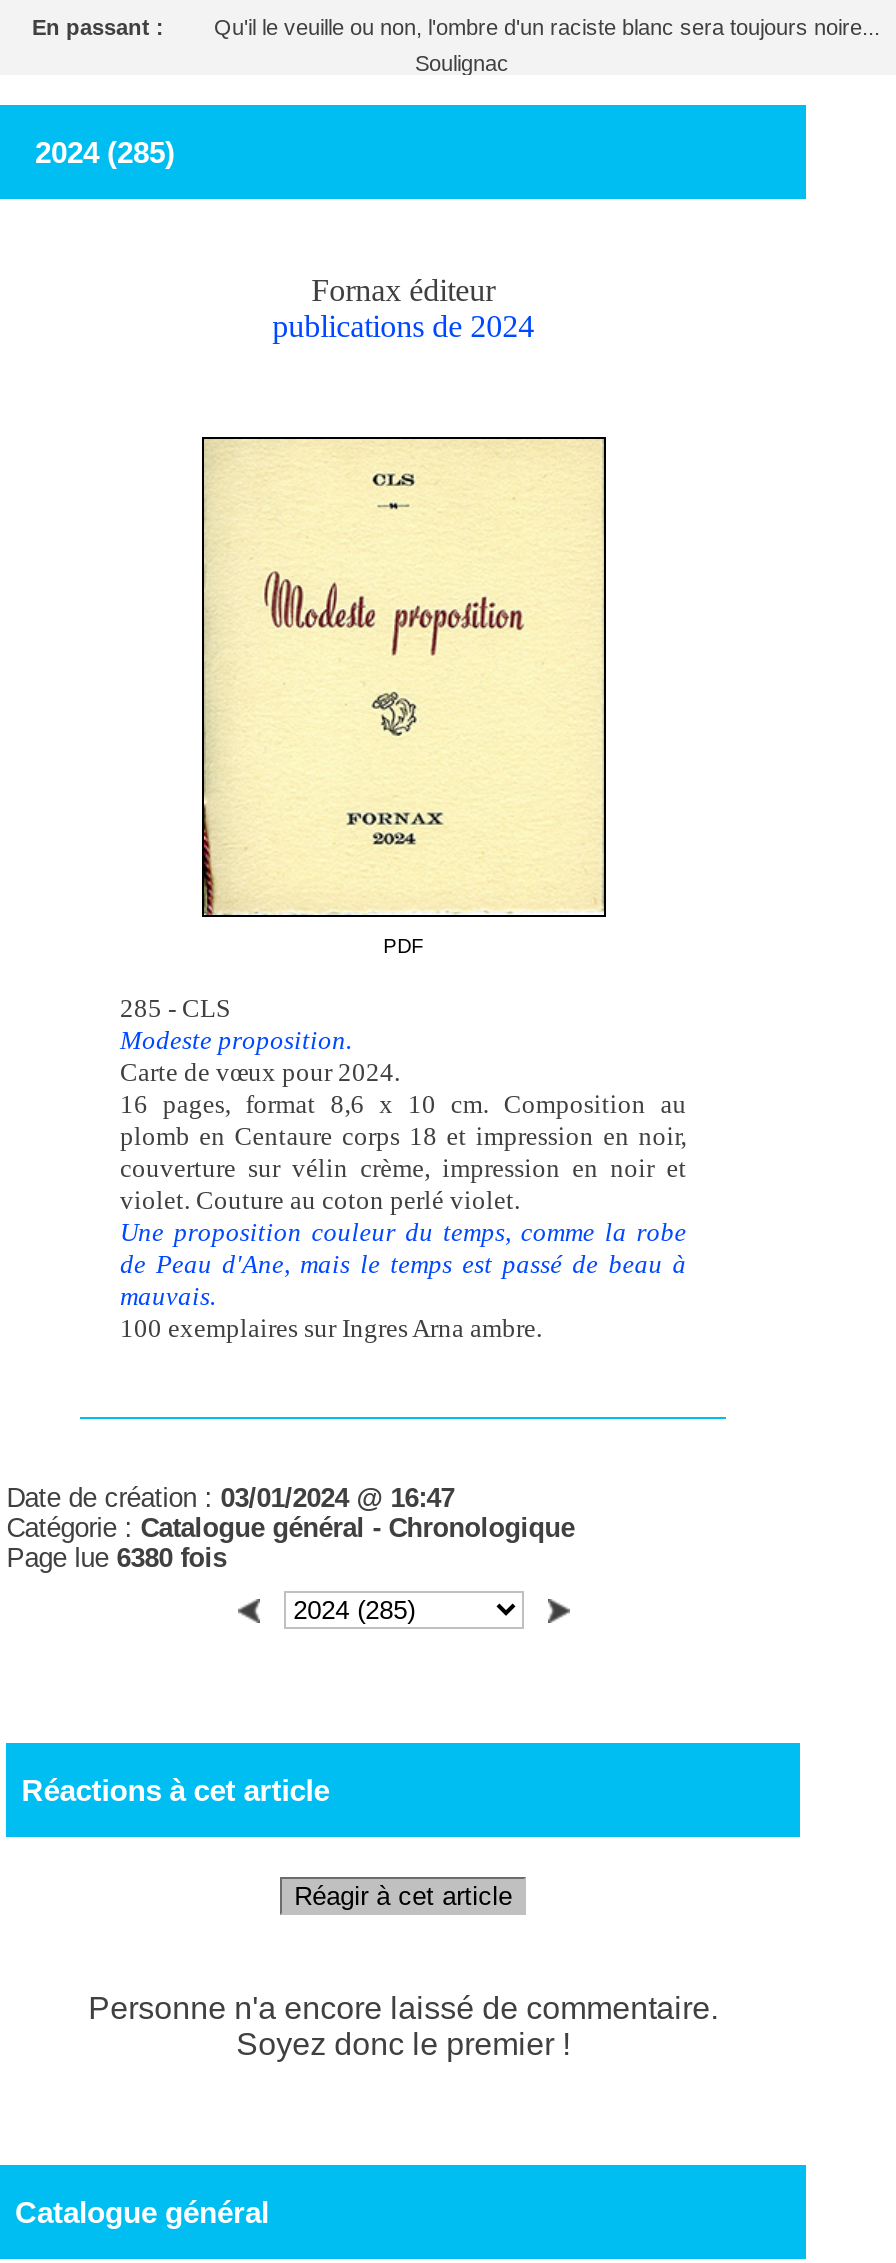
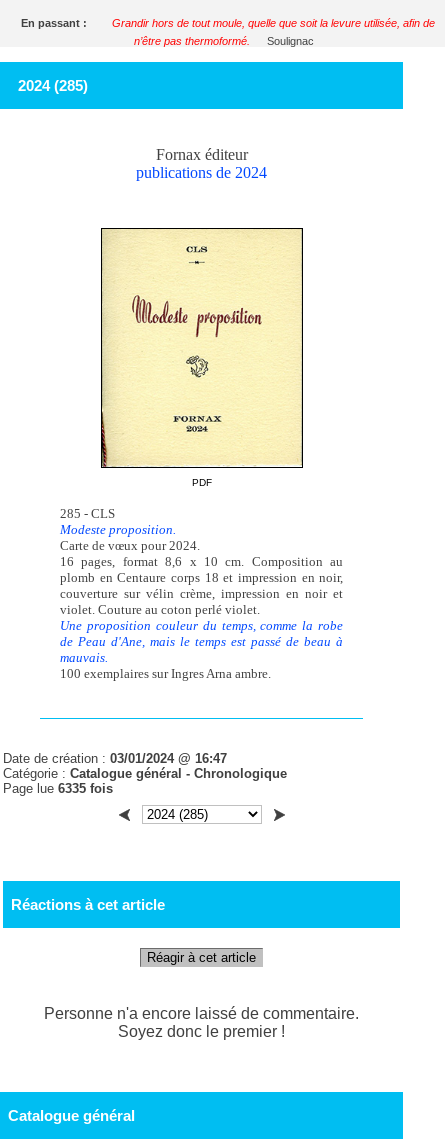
[208,15,880,39] Qu'il le veuille ou non, l'ombre d'un raciste blanc sera toujours noire... -> [112,17,435,47] Grandir hors de tout moule, quelle que soit la levure utilisée, afin de | n’être pas thermoformé.
[6,1543,226,1573] Page lue 6380 fois -> [3,781,113,796] Page lue 6335 fois

